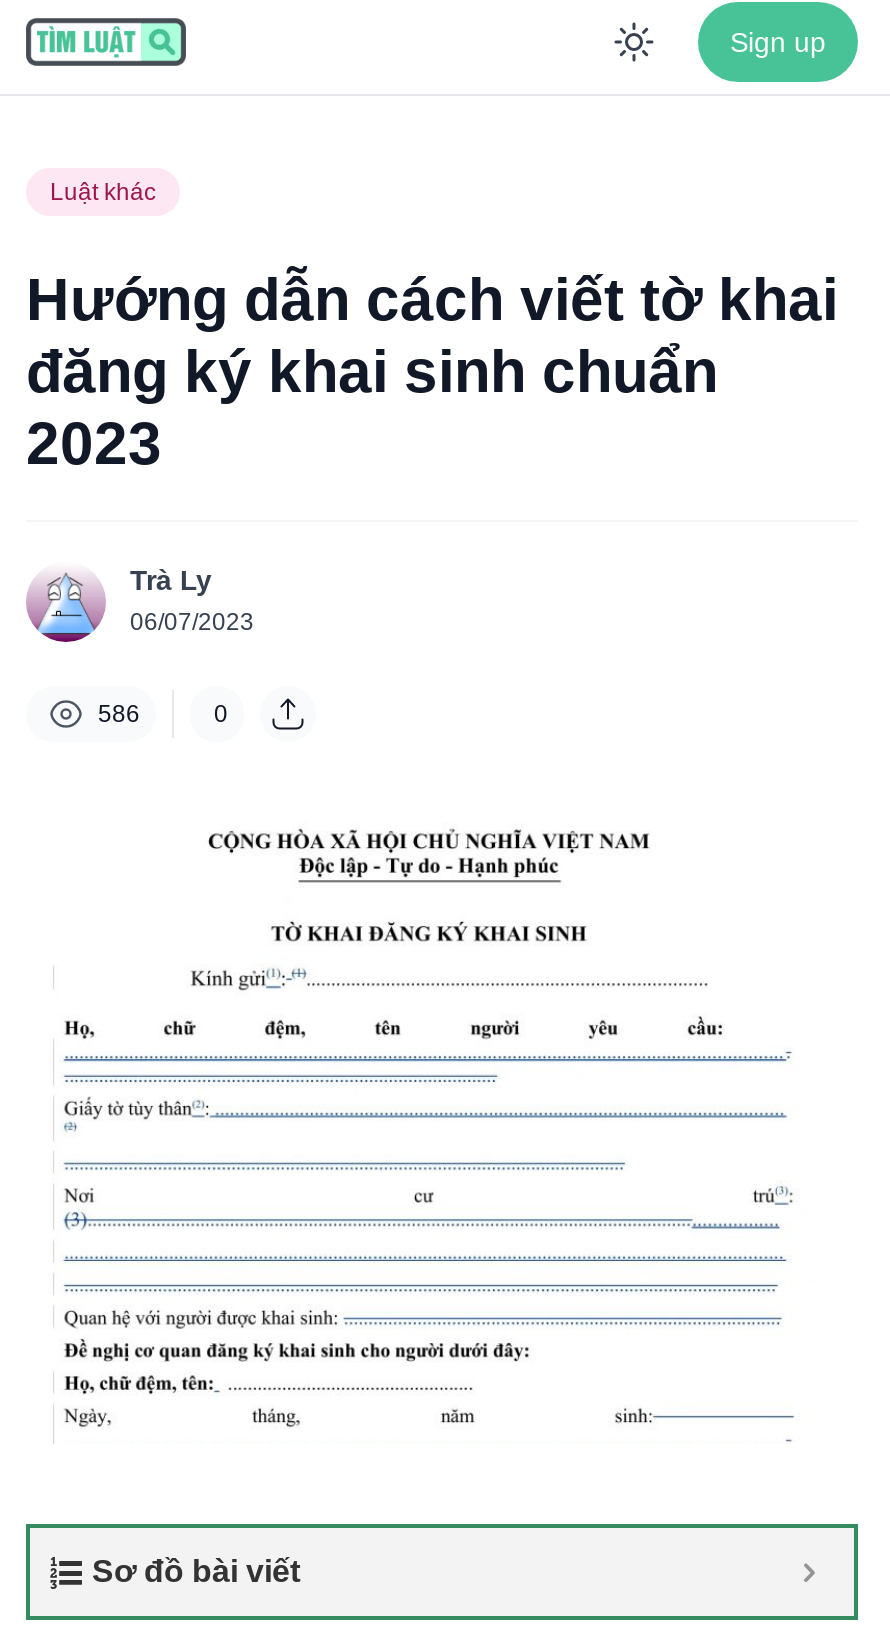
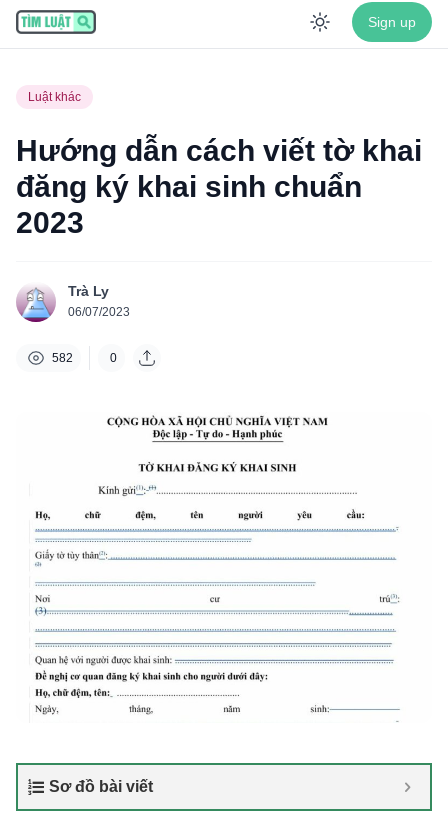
[98,700,140,728] 586 -> [52,351,73,365] 582

